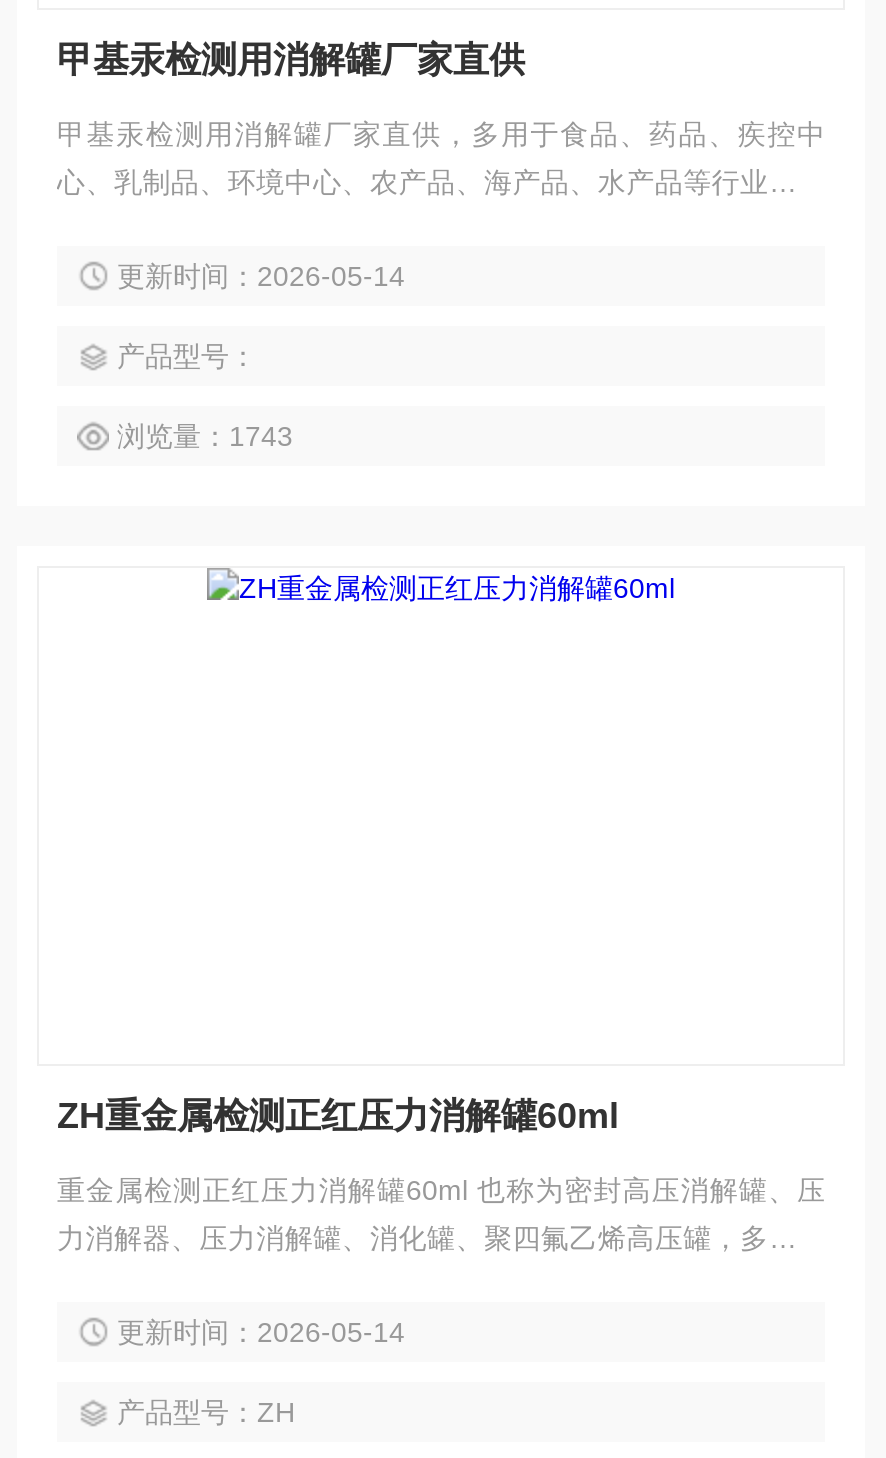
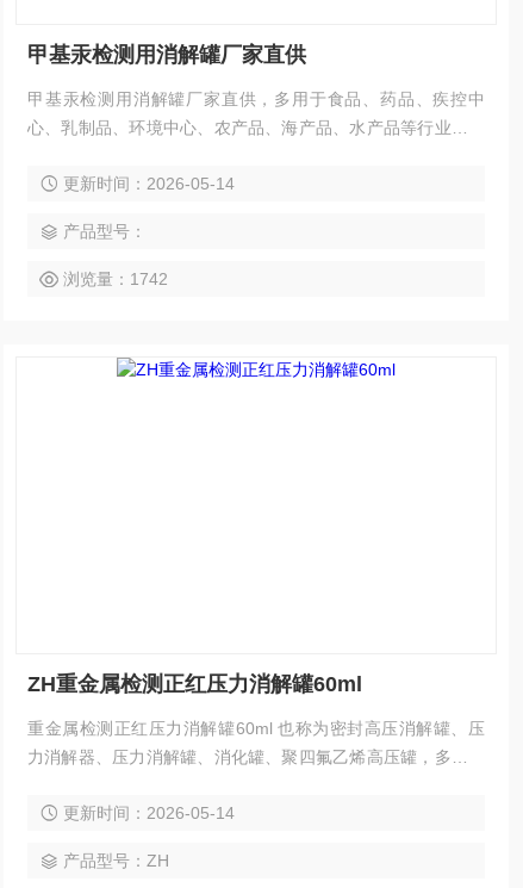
[117,420,293,452] 浏览量：1743 -> [63,269,168,288] 浏览量：1742

